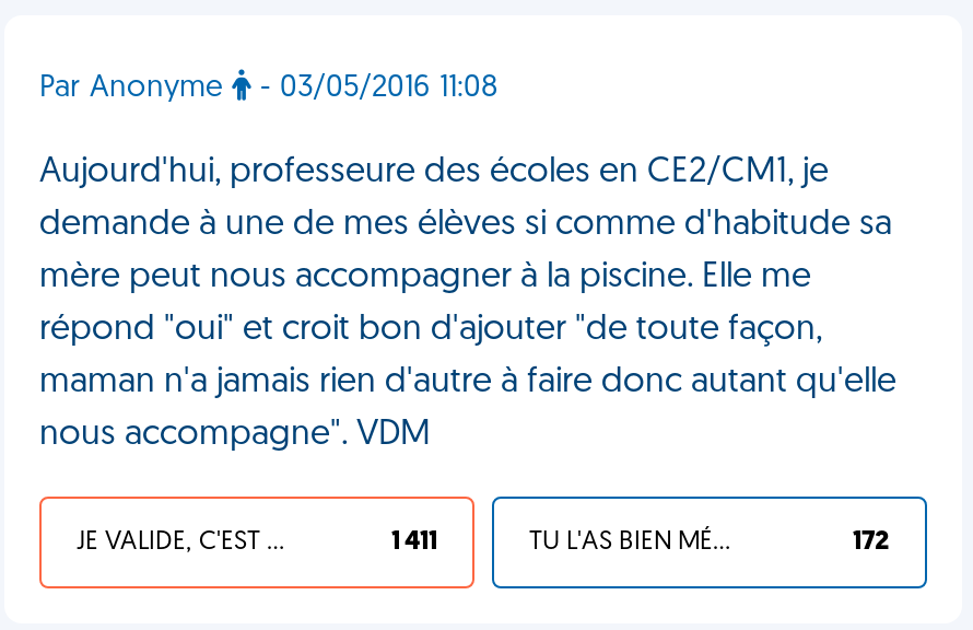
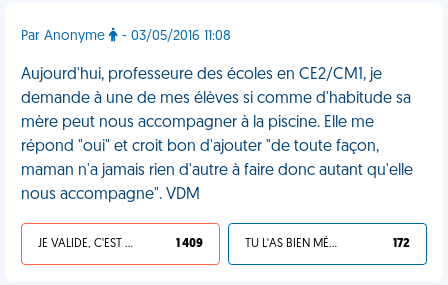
[391,529,437,556] 1 411 -> [176,238,203,250] 1 409

